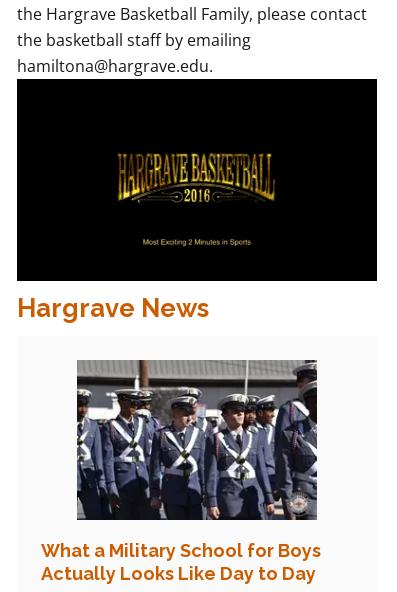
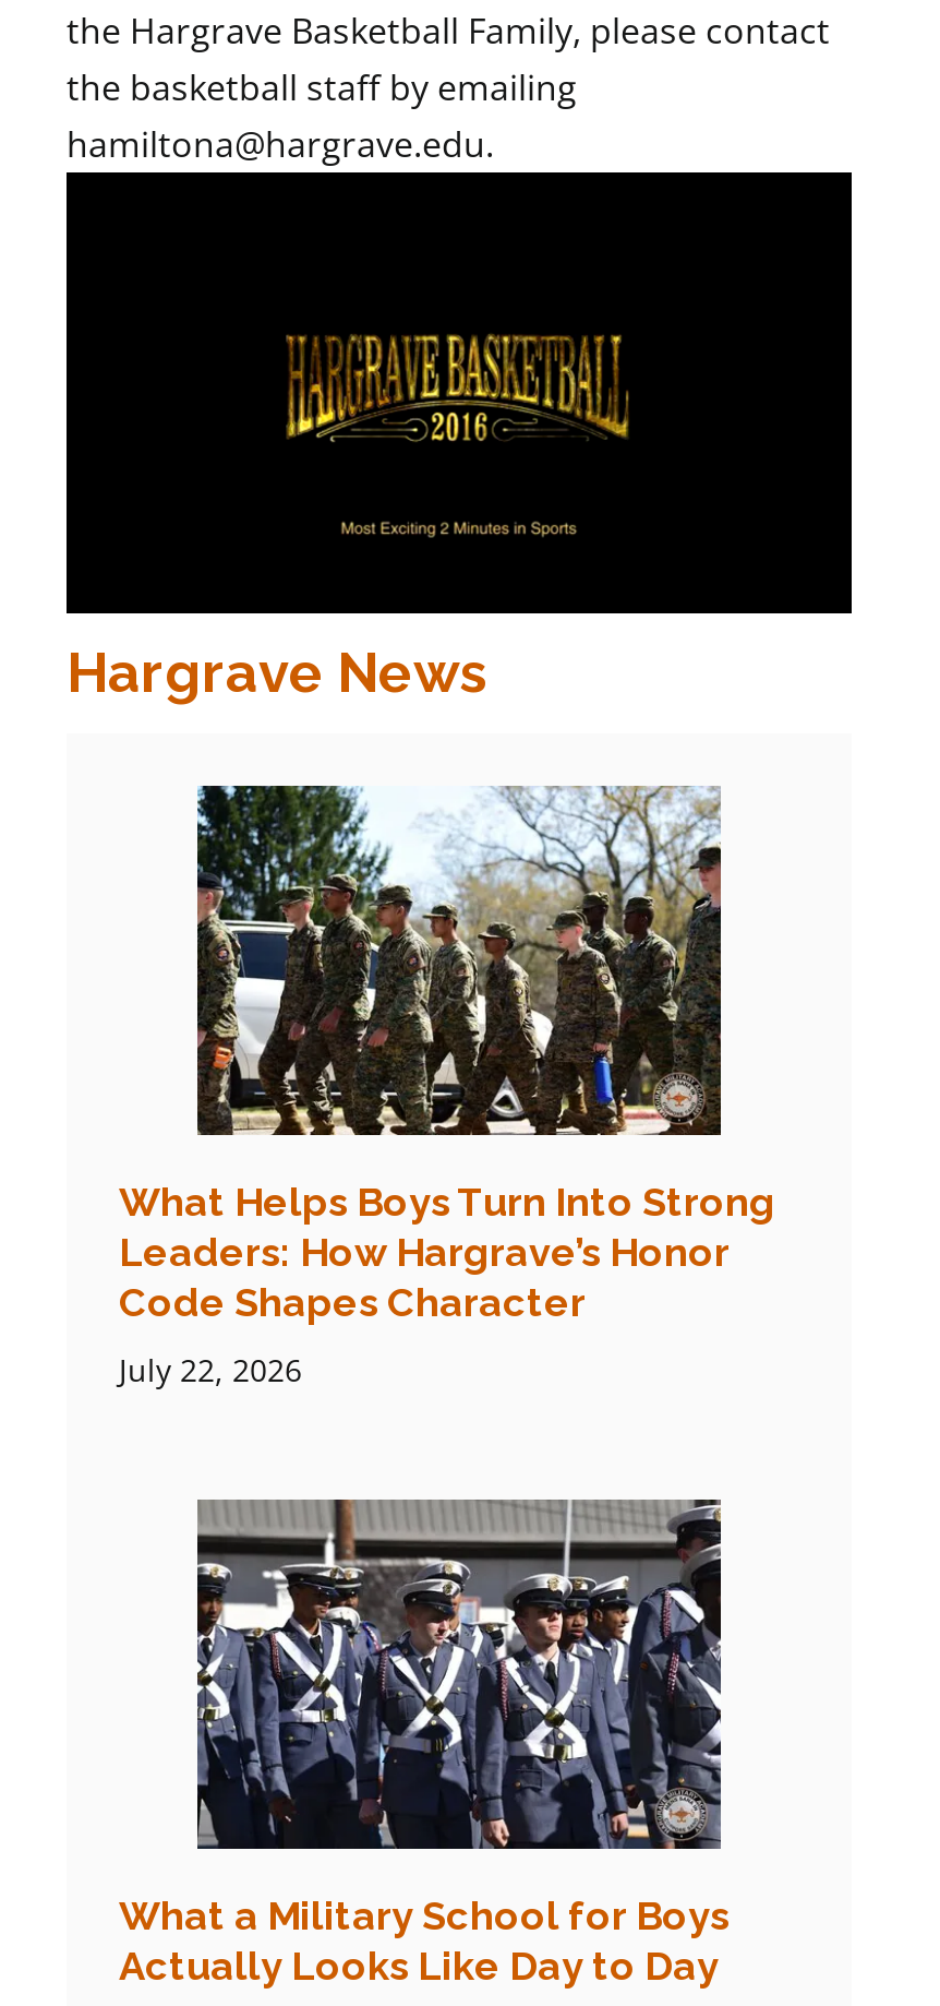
none -> [119,786,775,1391] [image] | What Helps Boys Turn Into Strong | Leaders: How Hargrave’s Honor | Code Shapes Character | July 22, 2026

